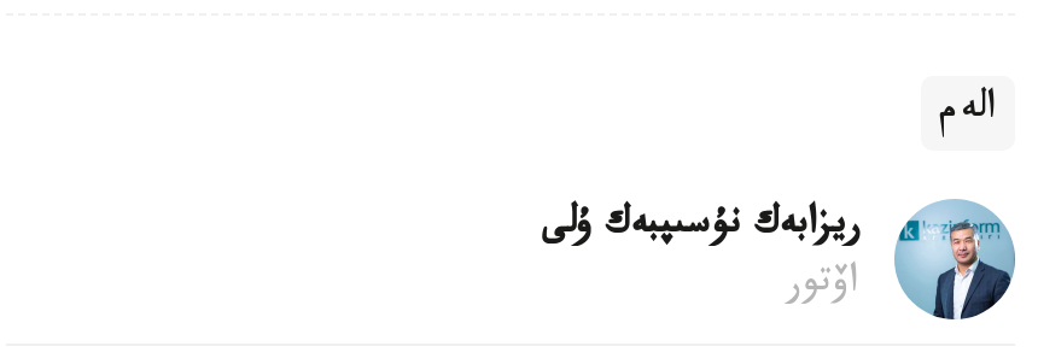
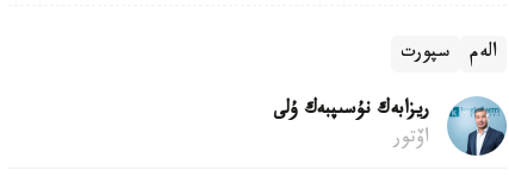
none -> [401,41,451,68] سپورت

